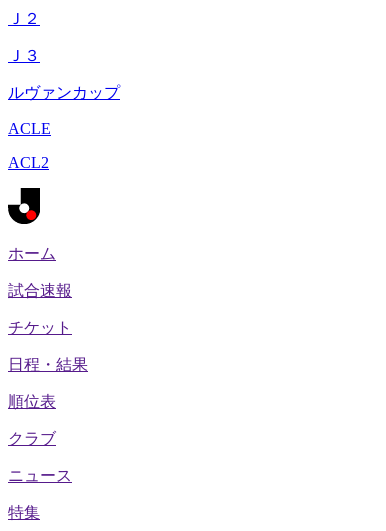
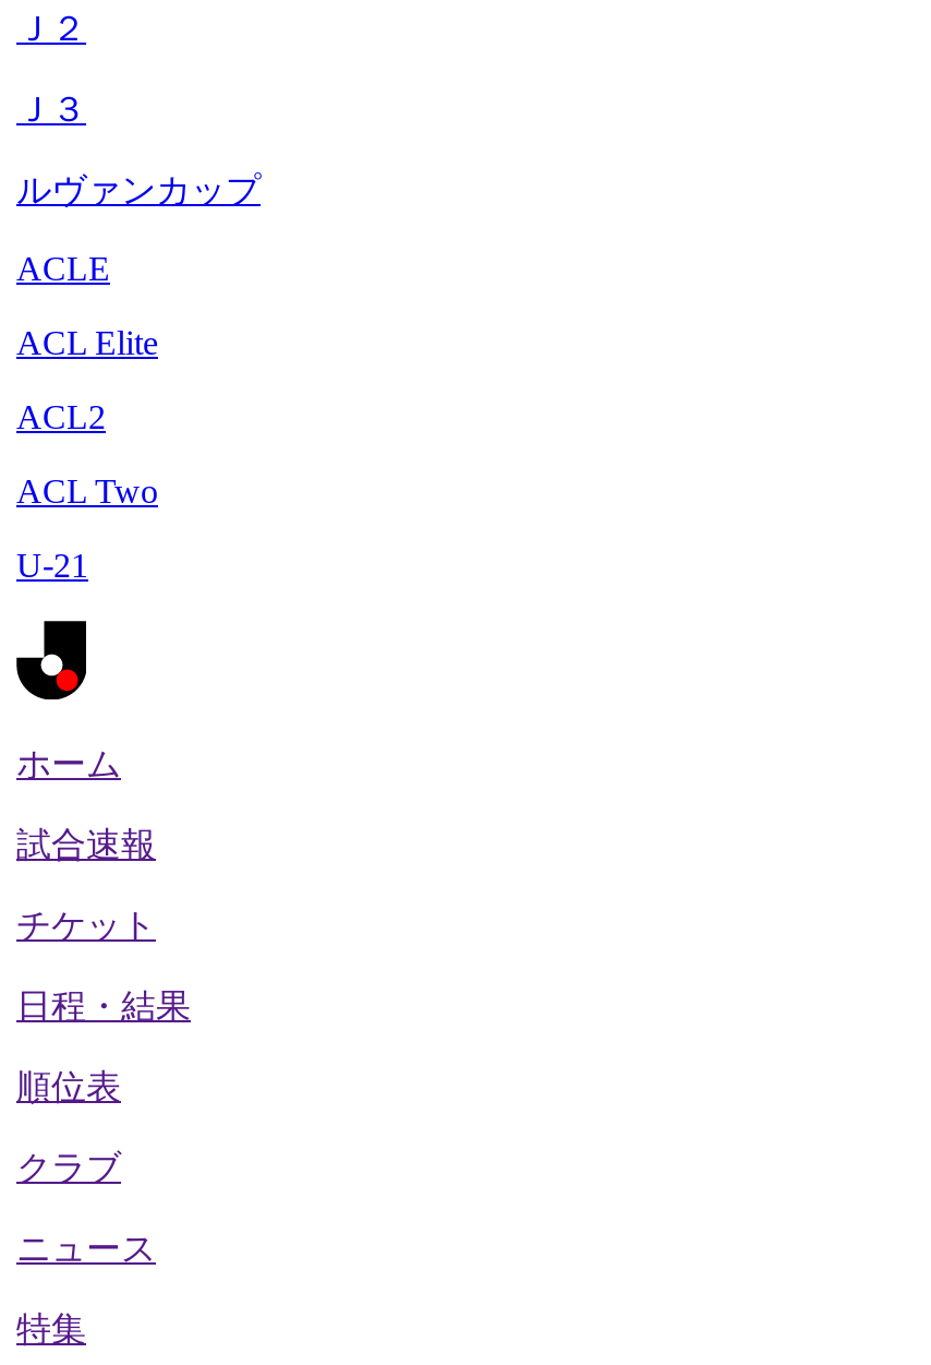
none -> [16,324,158,361] ACL Elite
none -> [16,472,158,584] ACL Two | U-21

